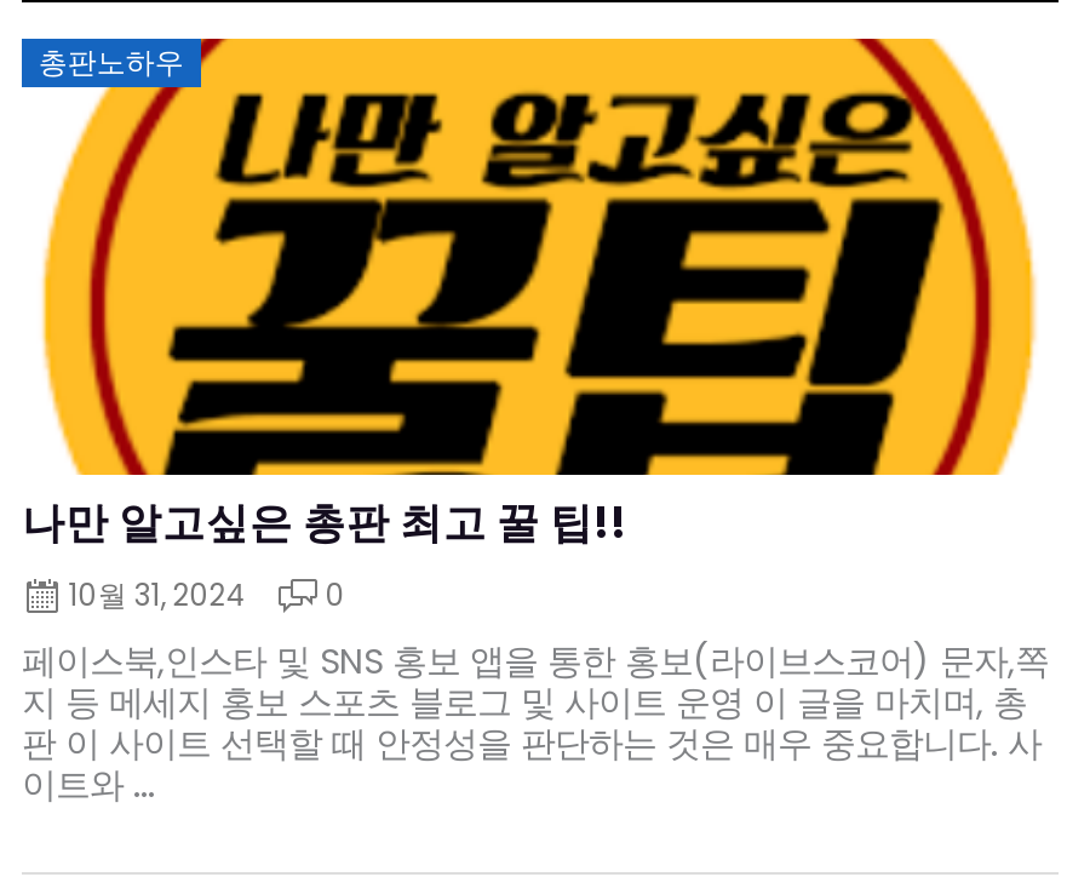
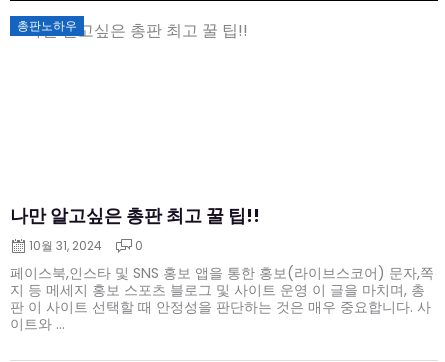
[41,36,1037,477] [image] -> none

